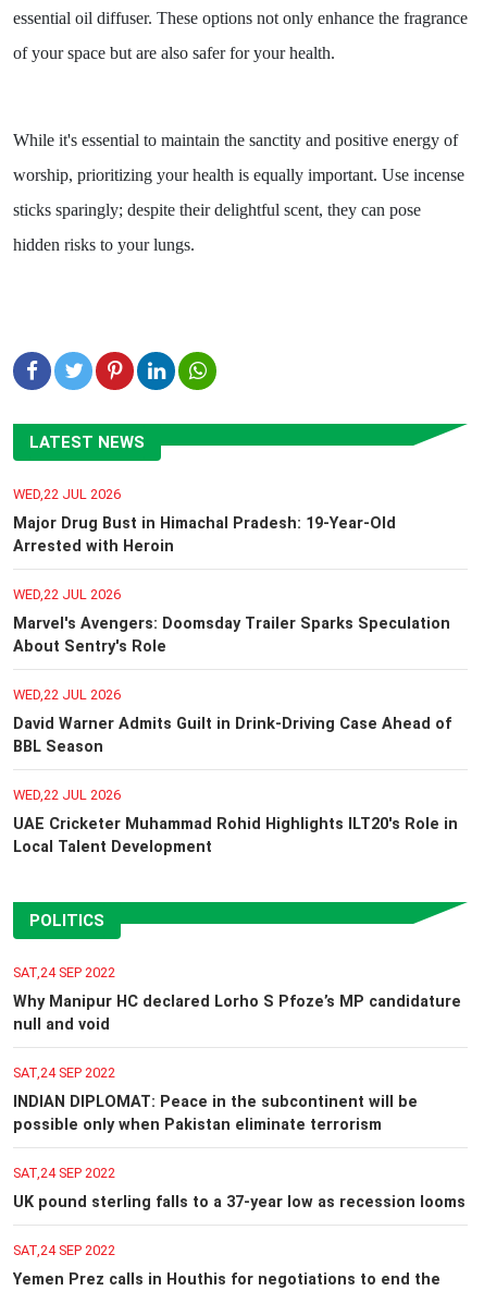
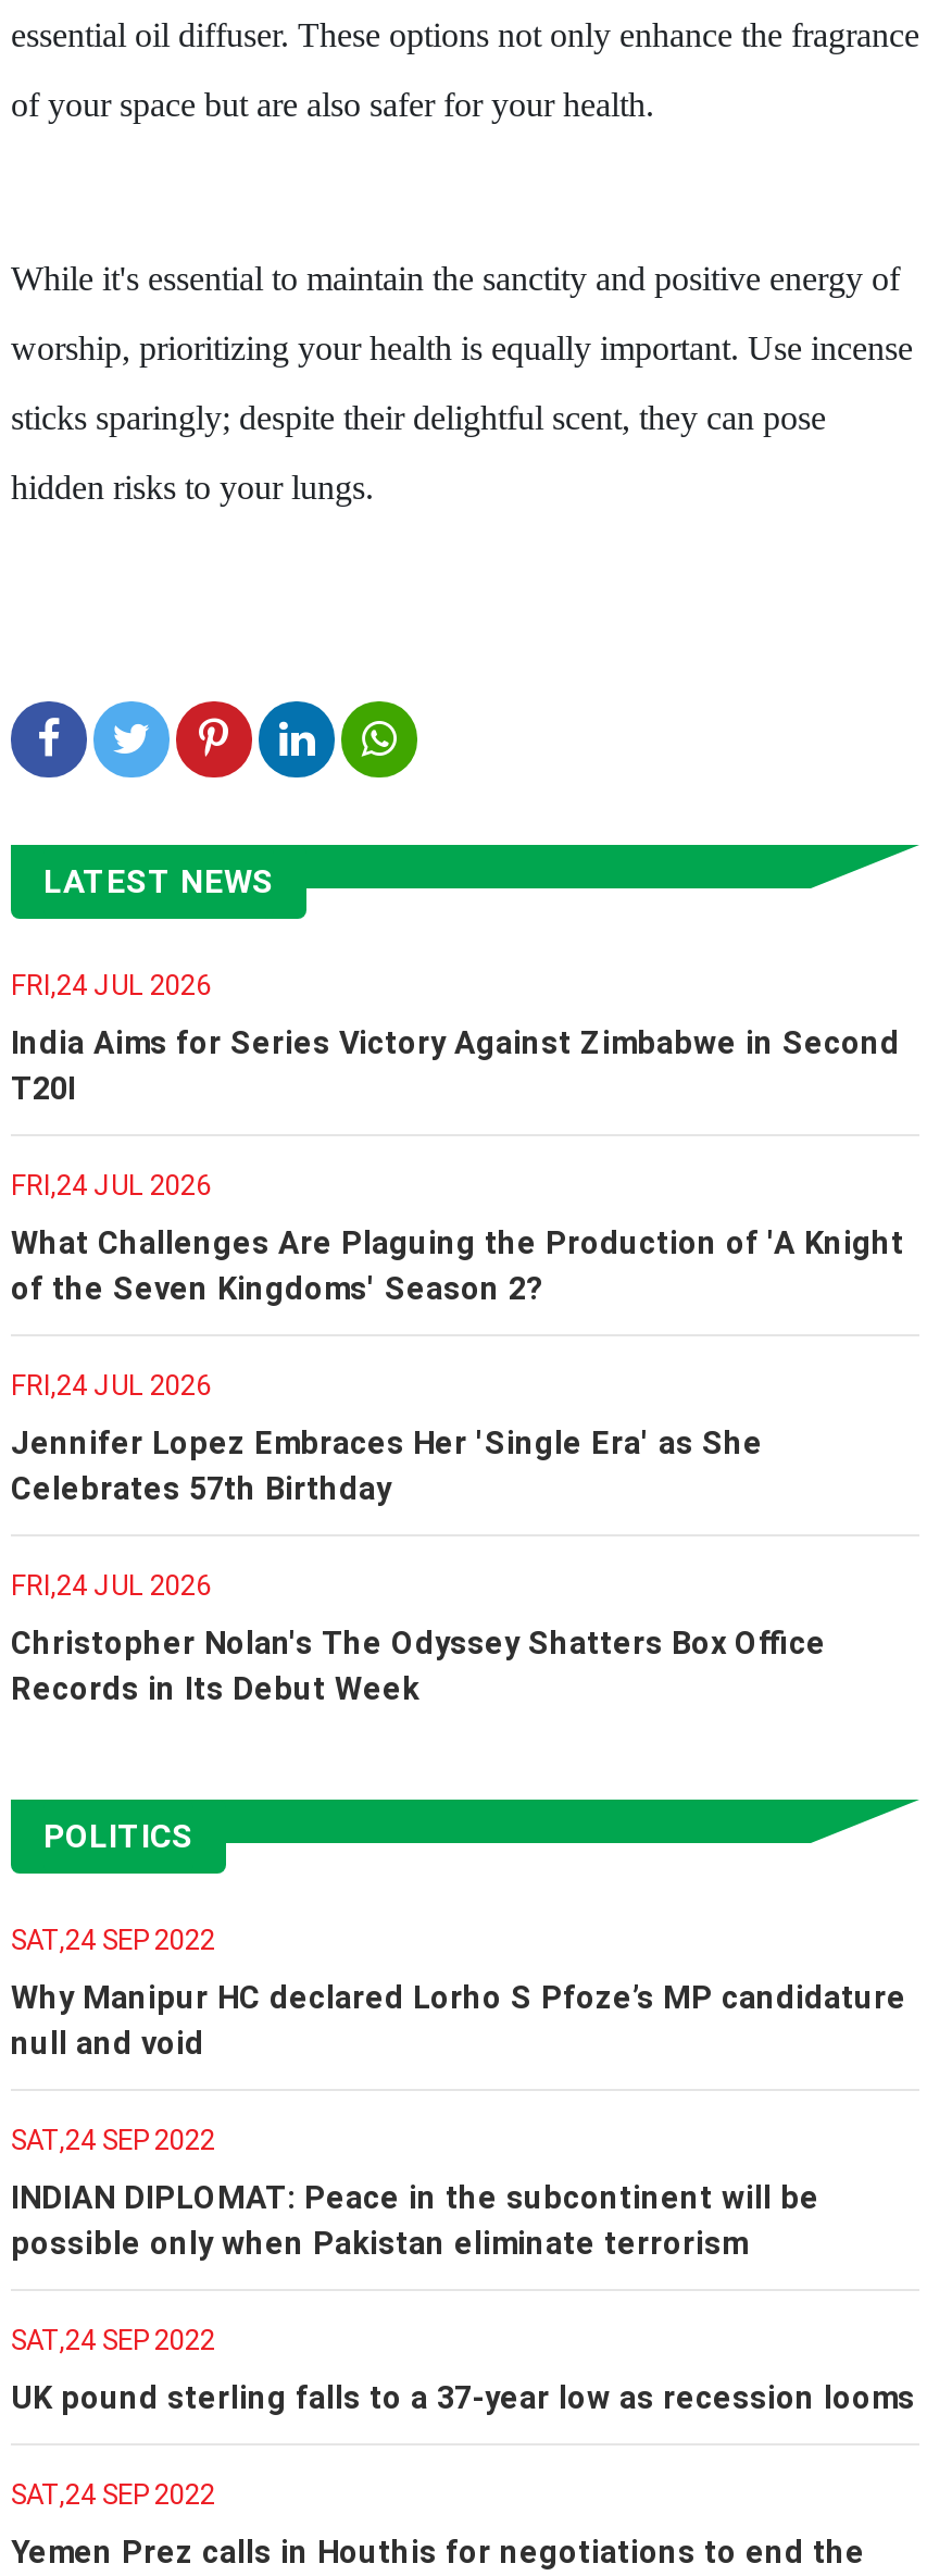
[13,486,121,502] WED,22 JUL 2026 -> [11,969,211,1001] FRI,24 JUL 2026
[13,514,396,556] Major Drug Bust in Himachal Pradesh: 19-Year-Old | Arrested with Heroin -> [11,1025,900,1108] India Aims for Series Victory Against Zimbabwe in Second | T20I
[13,586,121,602] WED,22 JUL 2026 -> [11,1169,211,1201] FRI,24 JUL 2026
[13,614,450,656] Marvel's Avengers: Doomsday Trailer Sparks Speculation | About Sentry's Role -> [11,1225,904,1308] What Challenges Are Plaguing the Production of 'A Knight | of the Seven Kingdoms' Season 2?
[13,686,121,703] WED,22 JUL 2026 -> [11,1369,211,1401] FRI,24 JUL 2026
[13,715,451,756] David Warner Admits Guilt in Drink-Driving Case Ahead of | BBL Season -> [11,1425,763,1508] Jennifer Lopez Embraces Her 'Single Era' as She | Celebrates 57th Birthday
[13,786,121,803] WED,22 JUL 2026 -> [11,1569,211,1601] FRI,24 JUL 2026
[13,815,458,856] UAE Cricketer Muhammad Rohid Highlights ILT20's Role in | Local Talent Development -> [11,1625,826,1708] Christopher Nolan's The Odyssey Shatters Box Office | Records in Its Debut Week

